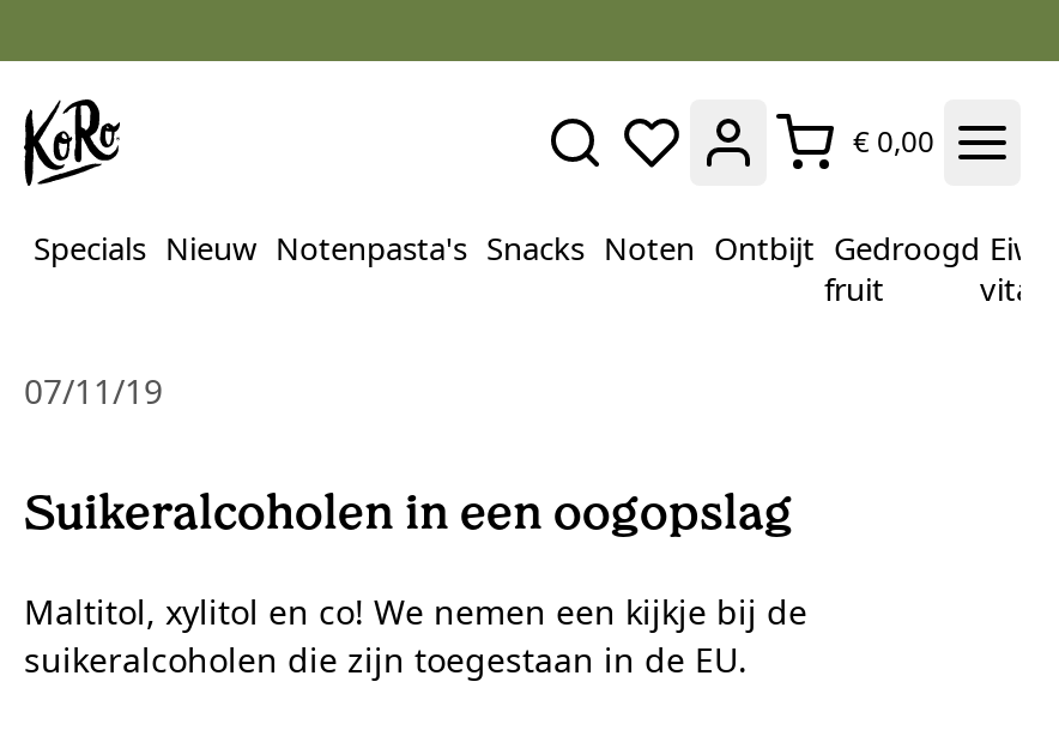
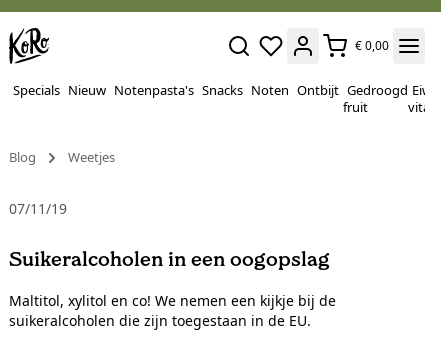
none -> [9,148,115,166] Blog | Weetjes

